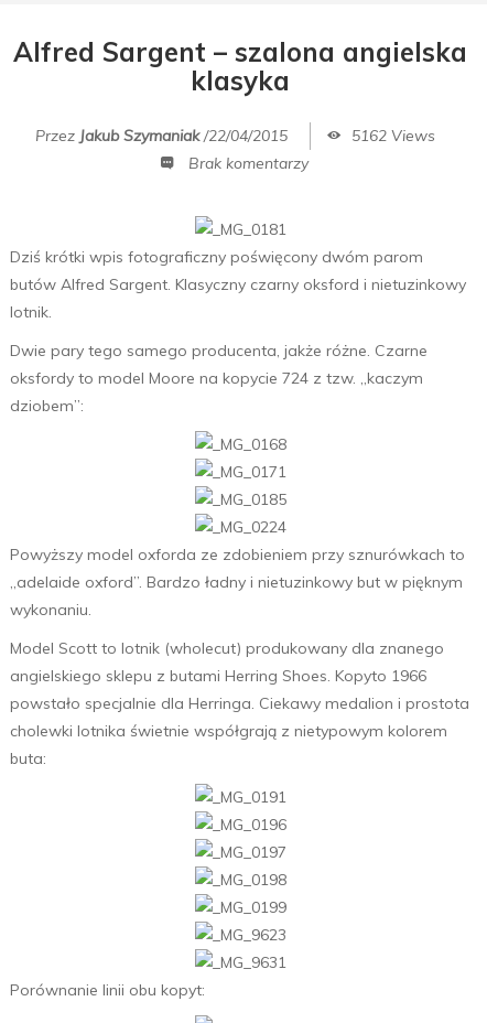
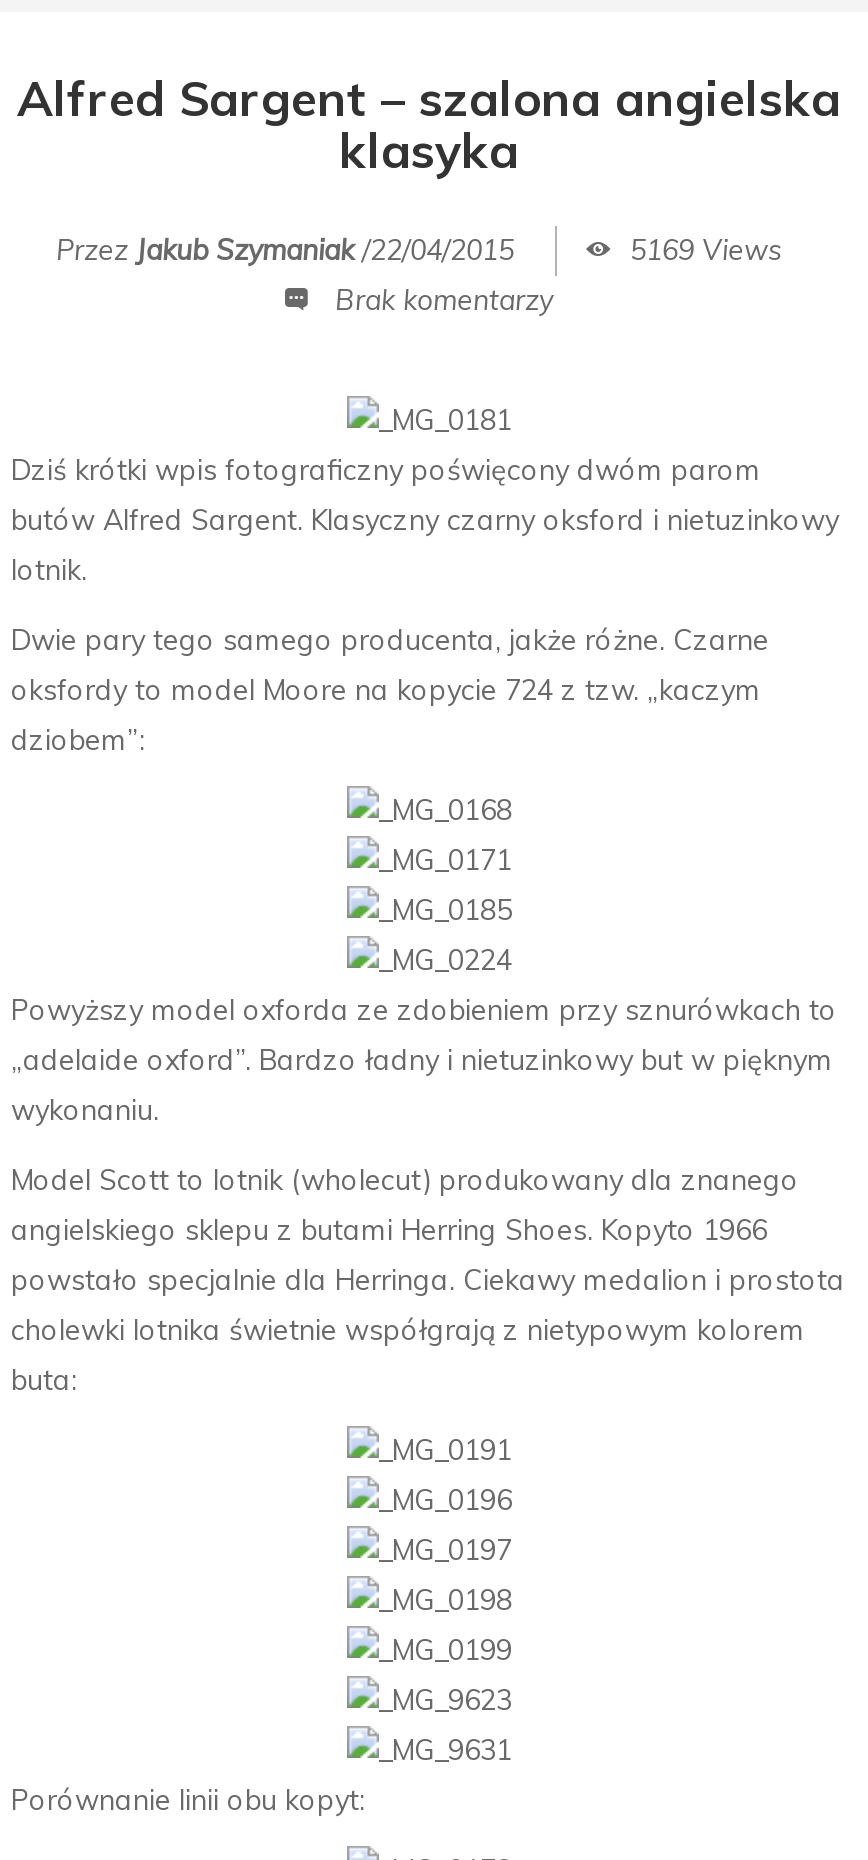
[351,125,435,145] 5162 Views -> [630,231,782,267] 5169 Views

